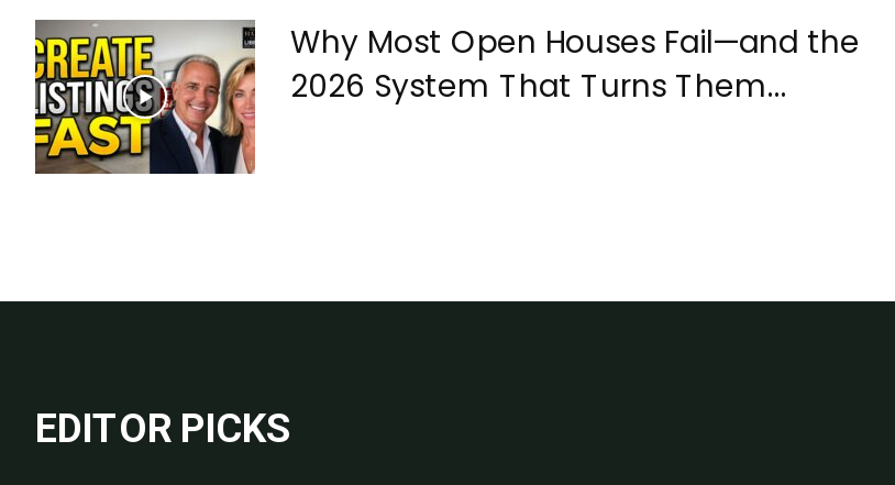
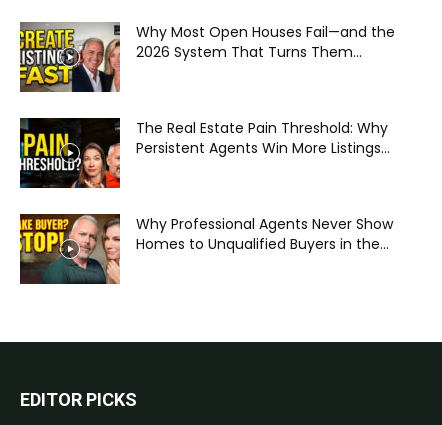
none -> [19,117,390,189] [image] | The Real Estate Pain Threshold: Why | Persistent Agents Win More Listings...
none -> [19,213,393,285] [image] | Why Professional Agents Never Show | Homes to Unqualified Buyers in the...

